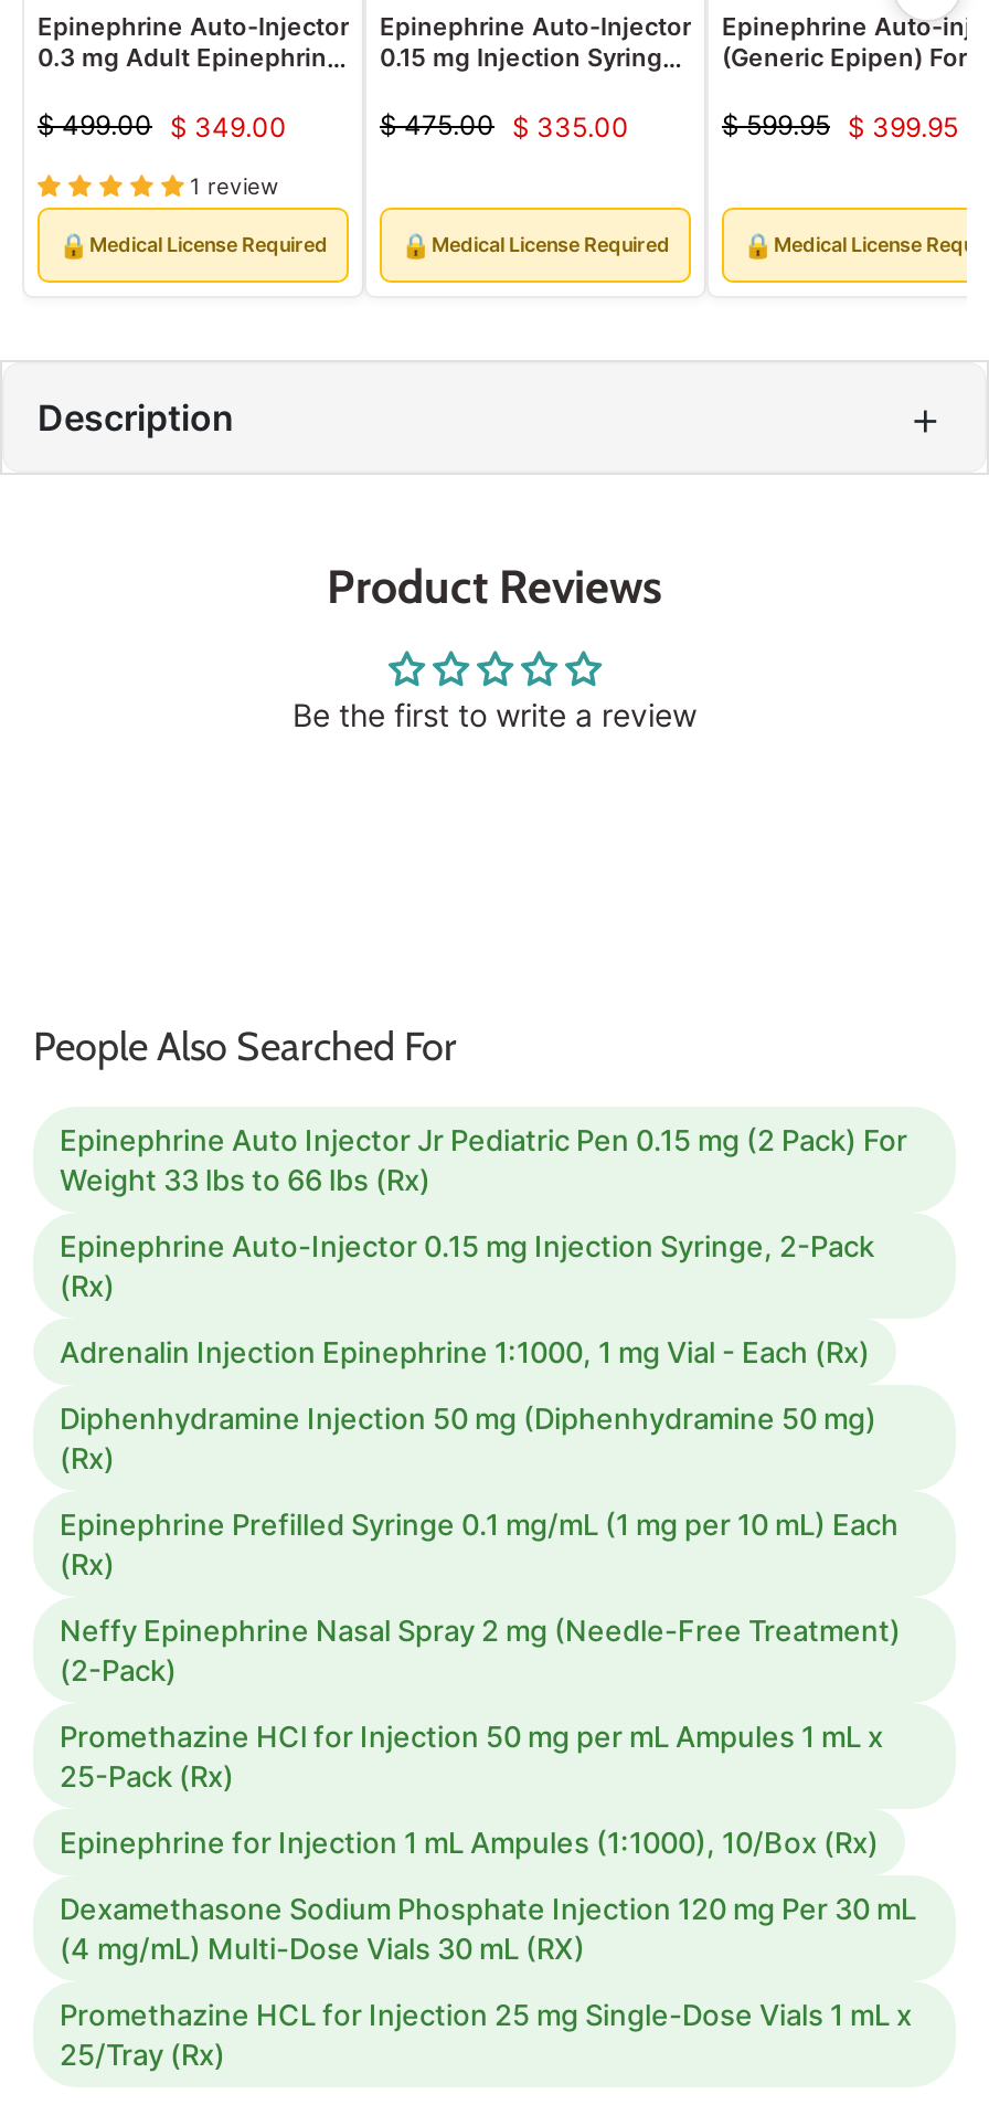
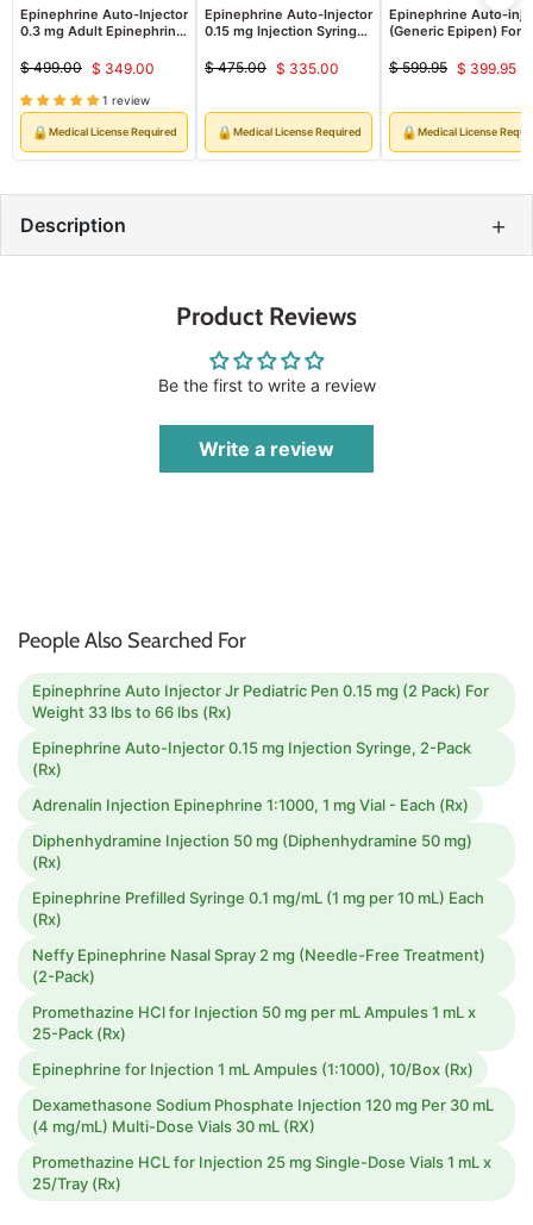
none -> [199,437,334,461] Write a review

